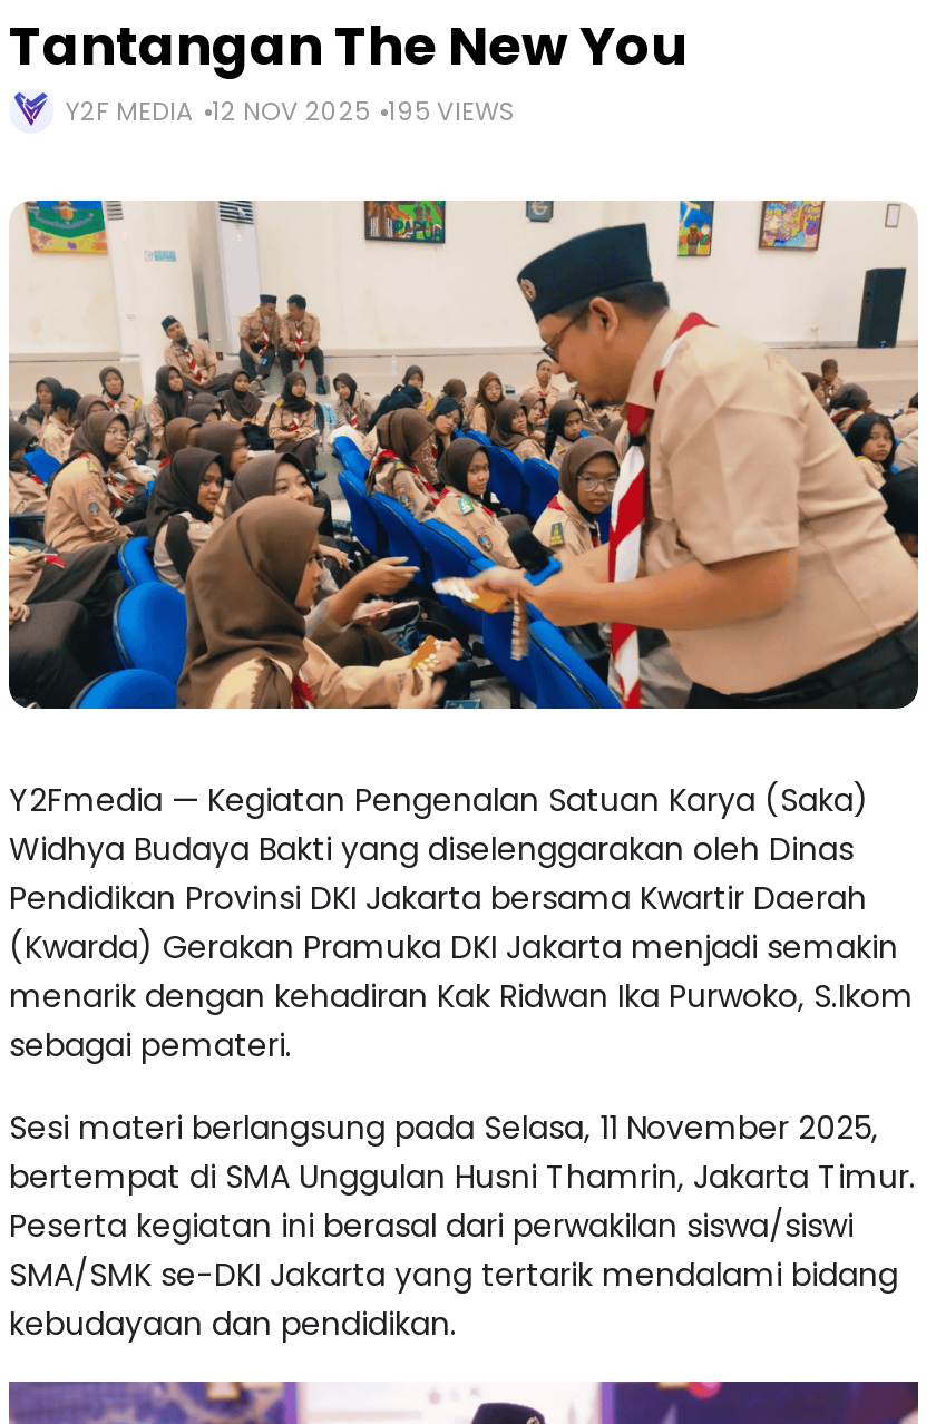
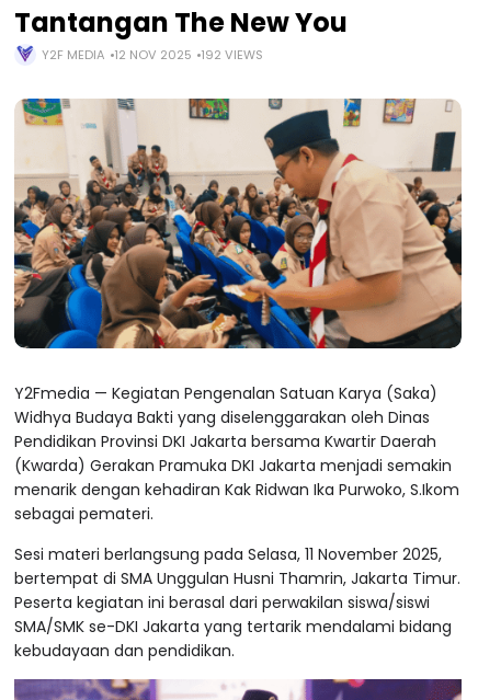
[65,92,515,128] Y2F MEDIA 12 NOV 2025 195 VIEWS -> [42,45,263,63] Y2F MEDIA 12 NOV 2025 192 VIEWS

